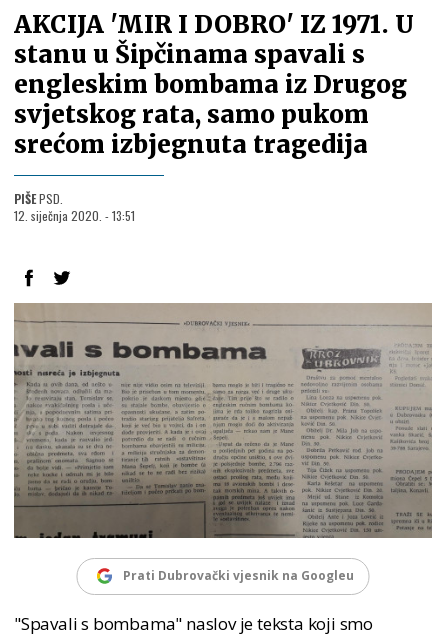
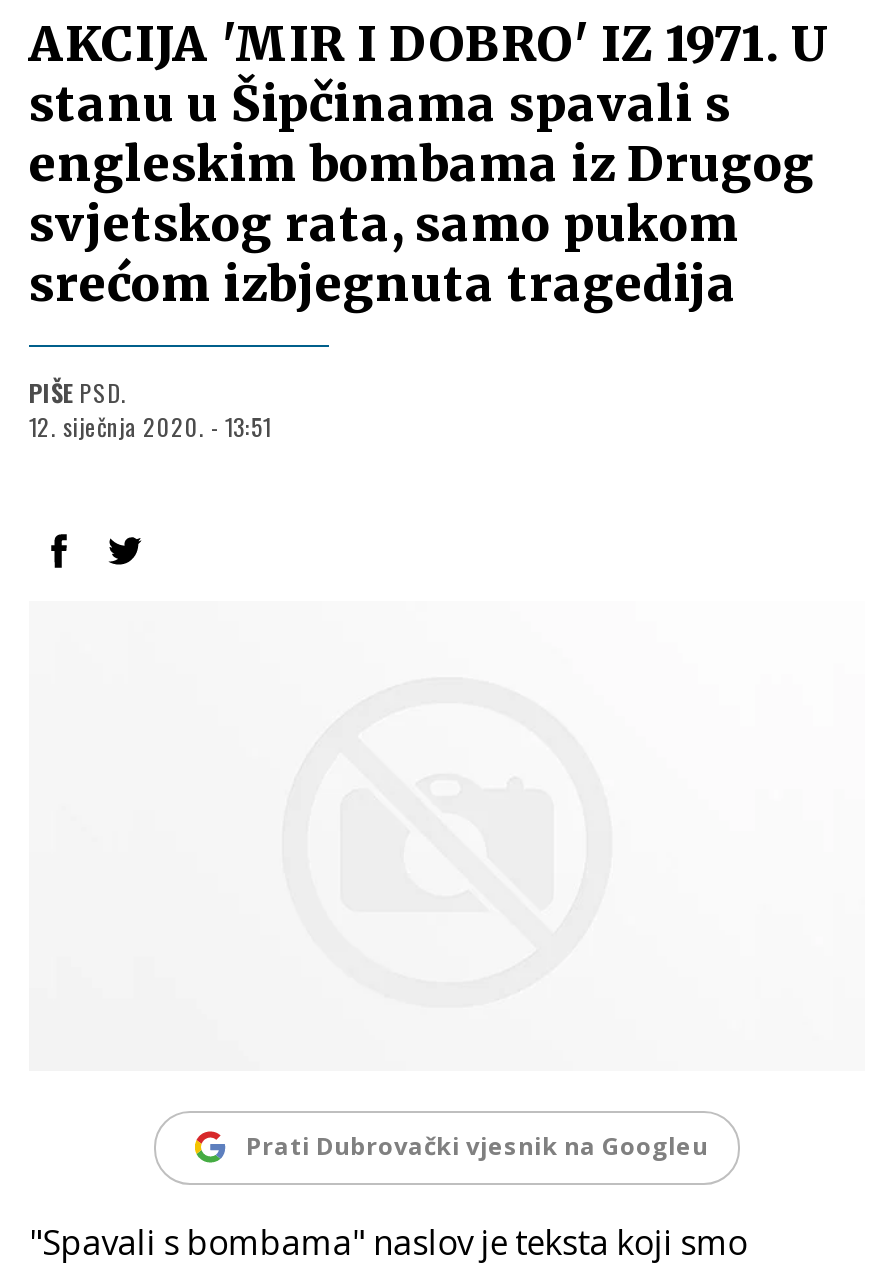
[13,302,433,539] [image] -> none

